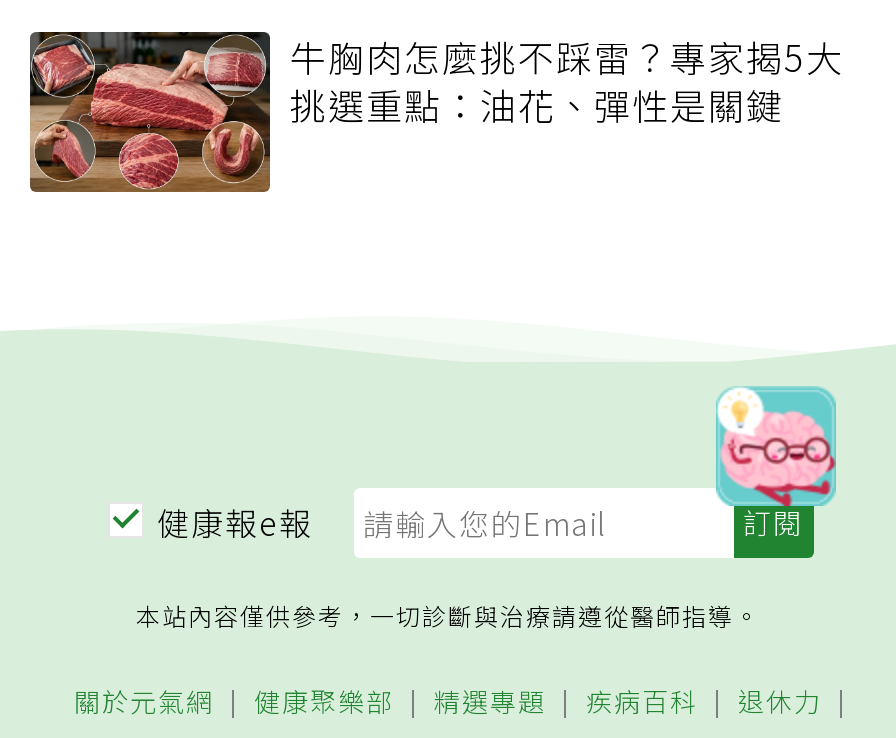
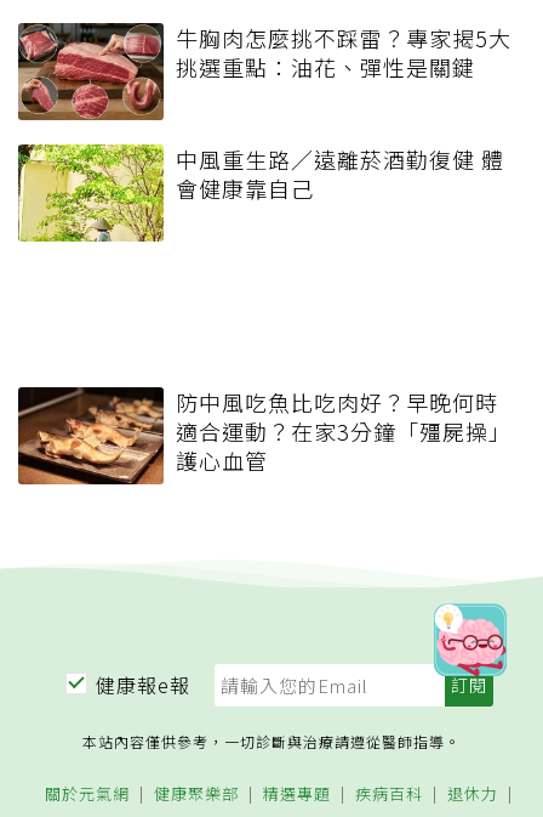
none -> [17,143,504,243] [image] | 中風重生路／遠離菸酒勤復健 體 | 會健康靠自己
none -> [17,386,511,486] [image] | 防中風吃魚比吃肉好？早晚何時 | 適合運動？在家3分鐘「殭屍操」 | 護心血管

